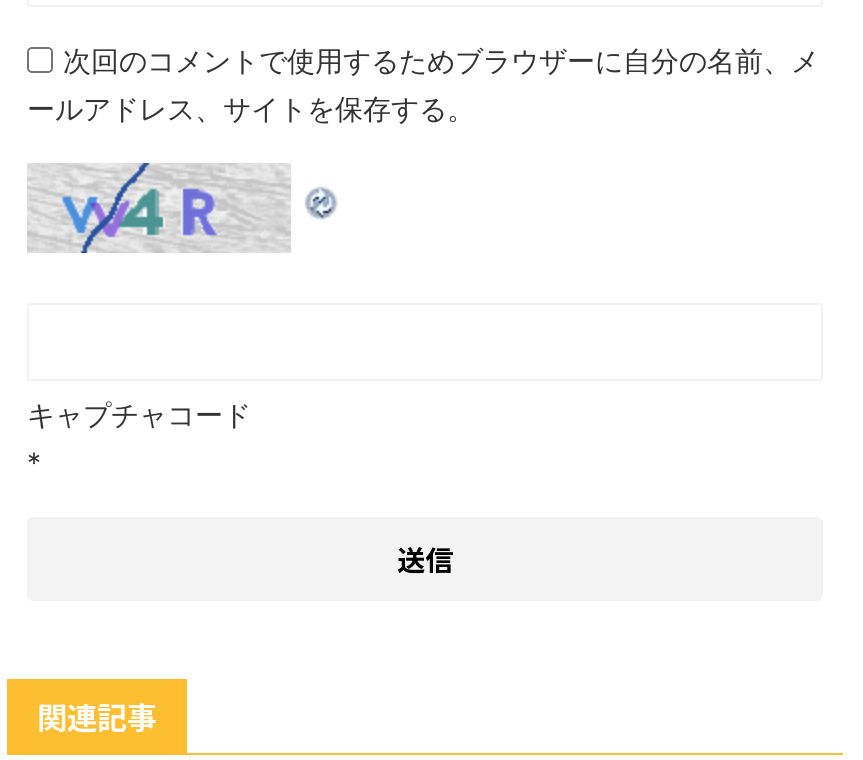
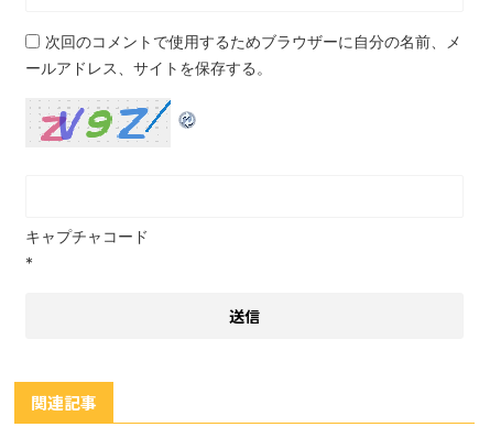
[27,160,291,254] [image] -> [28,97,172,146] [image]

